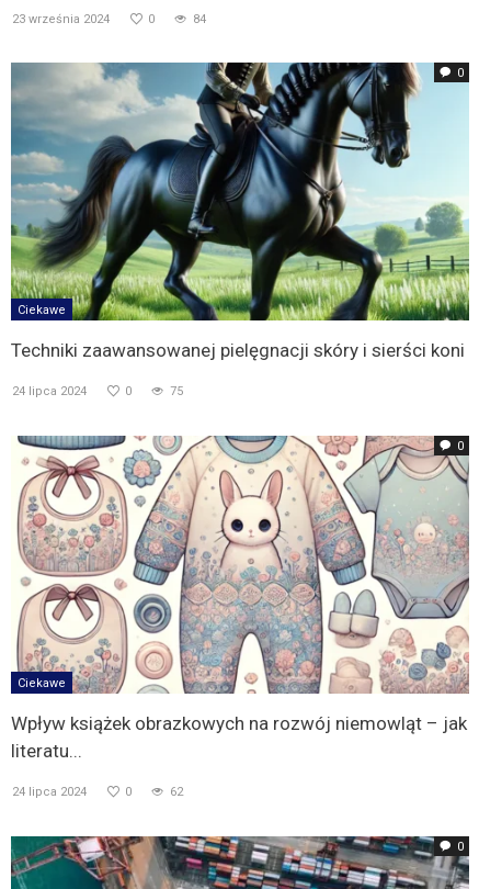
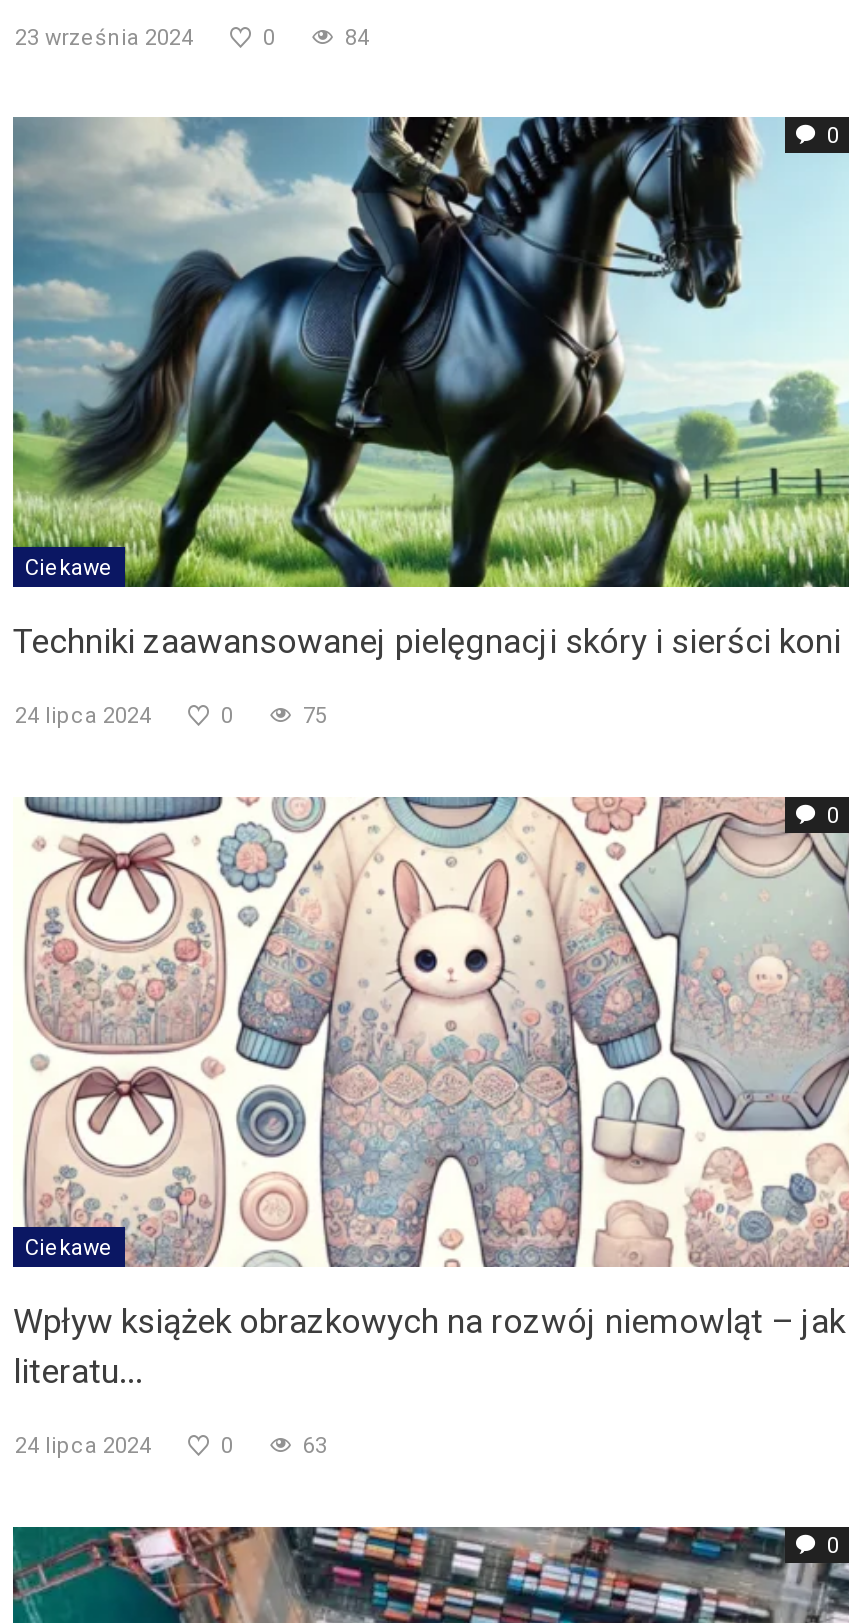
[170,785,183,799] 62 -> [303,1433,327,1459] 63

